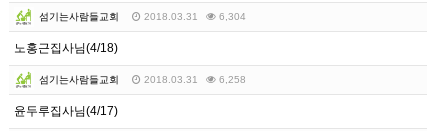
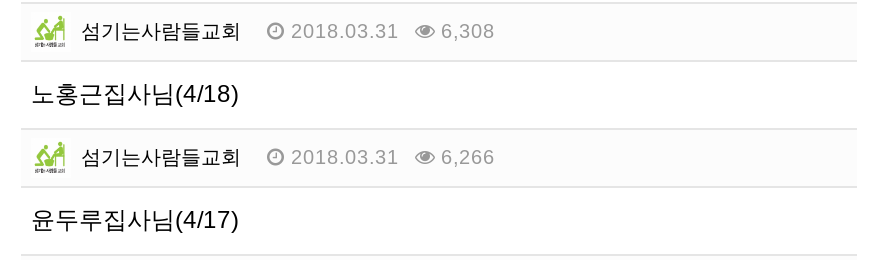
[39,11,246,22] 섬기는사람들교회 2018.03.31 6,304 -> [81,19,495,41] 섬기는사람들교회 2018.03.31 6,308
[39,74,246,85] 섬기는사람들교회 2018.03.31 6,258 -> [81,145,495,167] 섬기는사람들교회 2018.03.31 6,266

